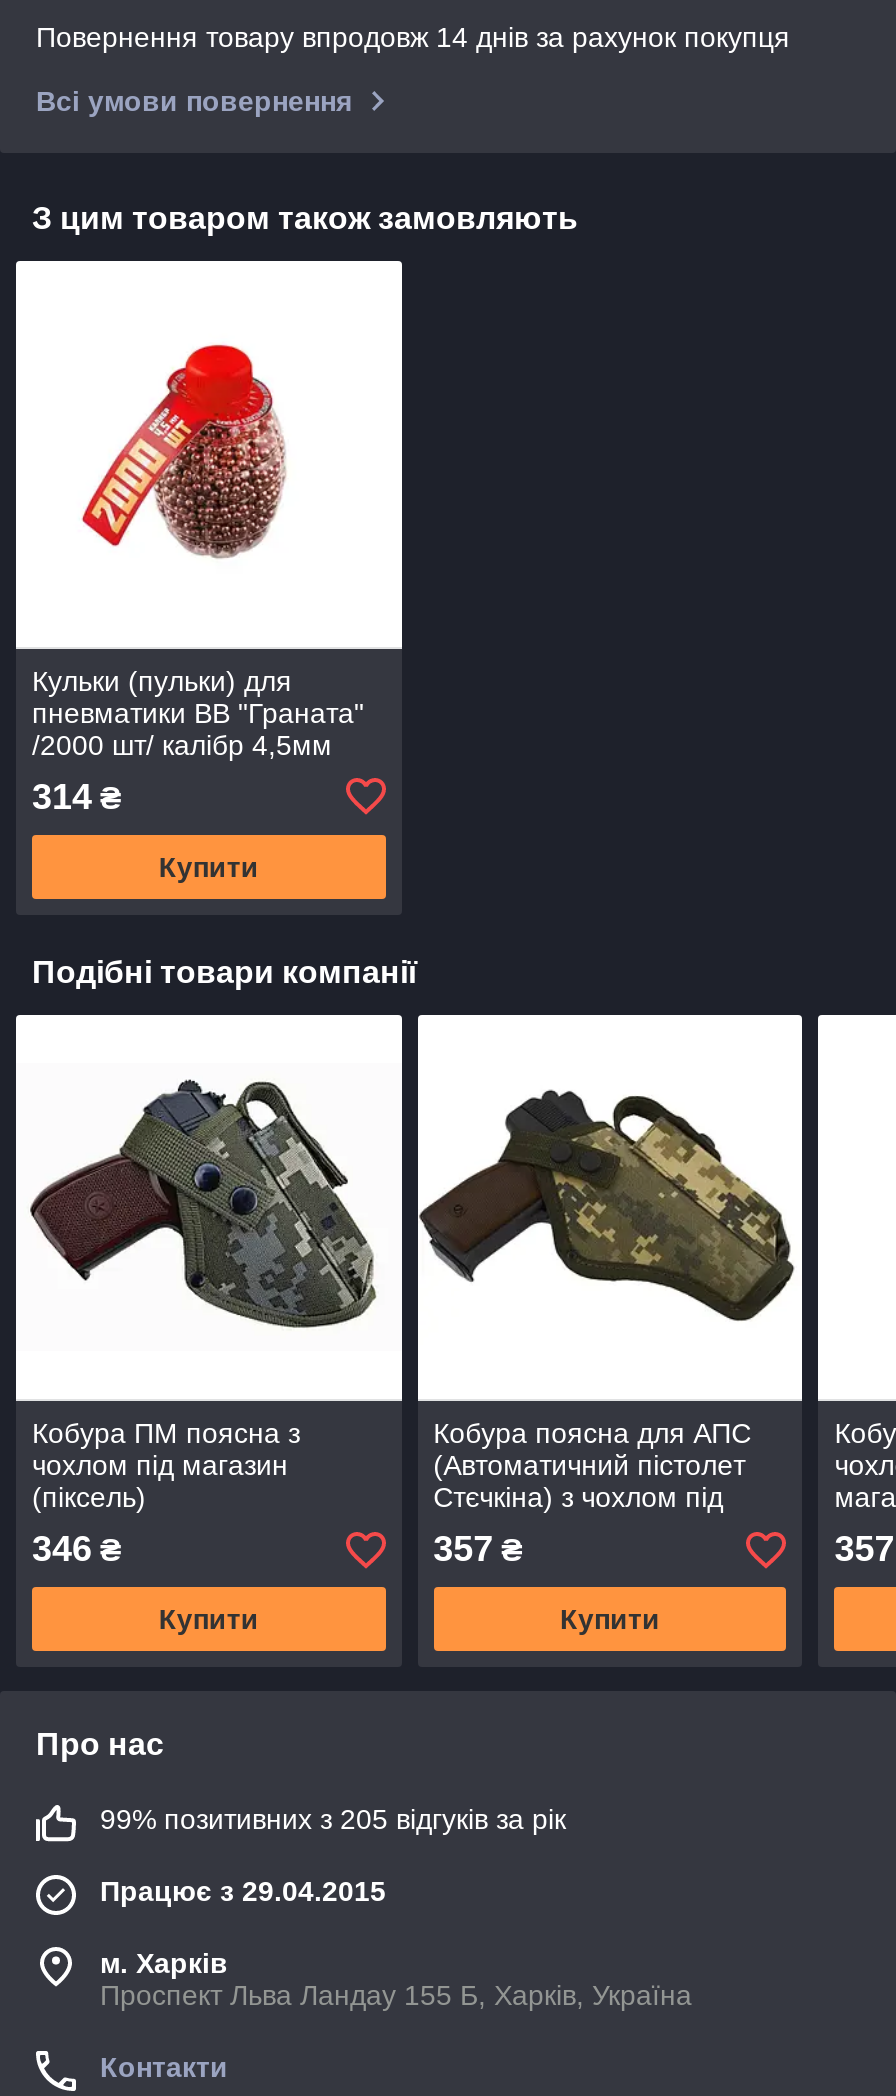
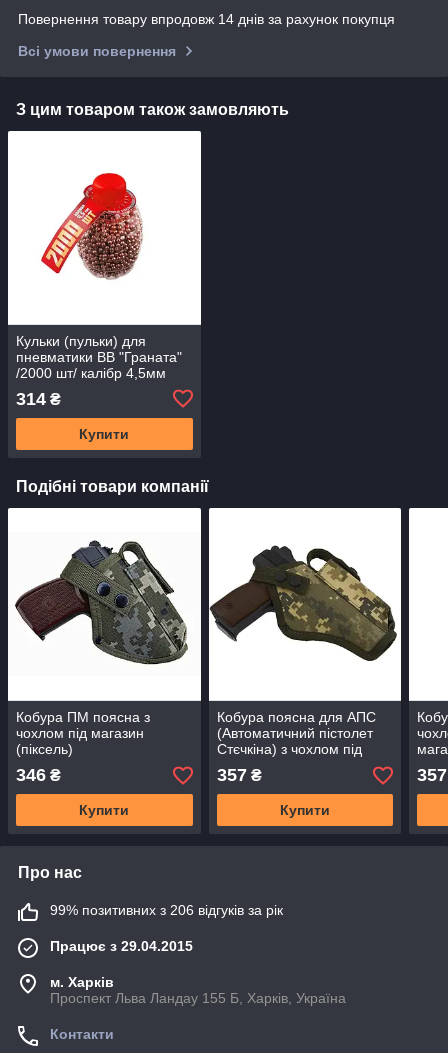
[100,1804,566,1836] 99% позитивних з 205 відгуків за рік -> [50,902,283,918] 99% позитивних з 206 відгуків за рік

